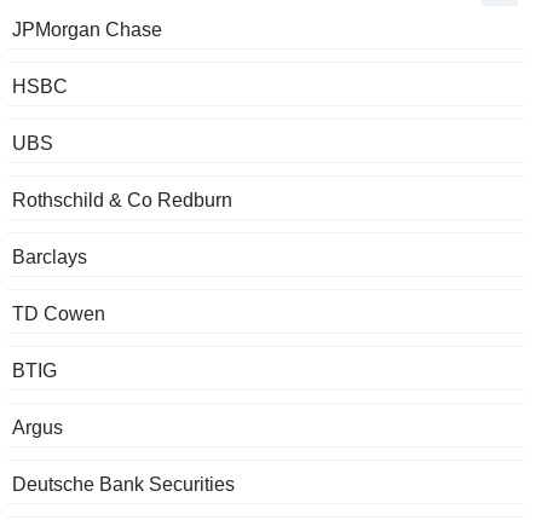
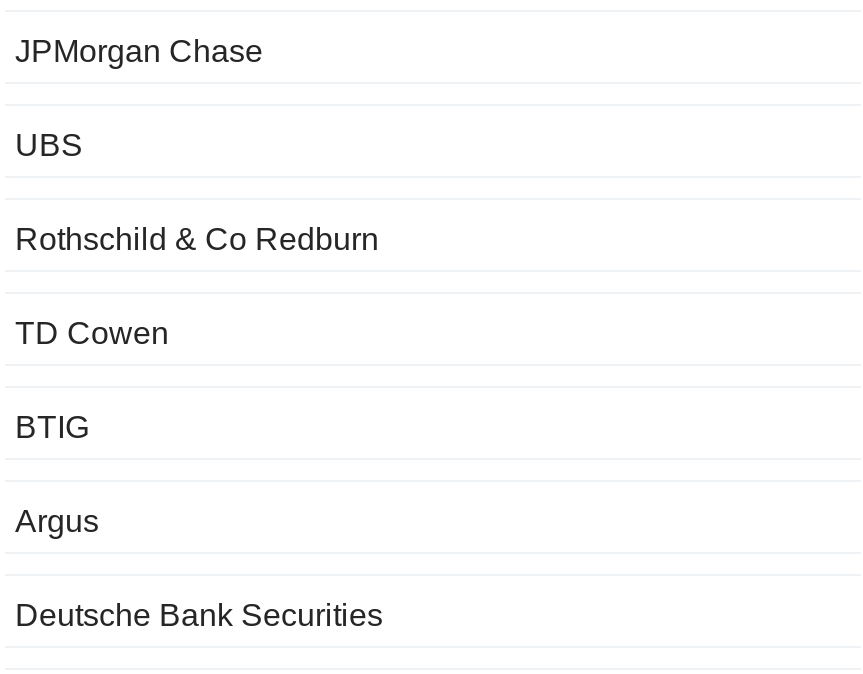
[12,76,68,97] HSBC -> none
[12,247,87,267] Barclays -> none

